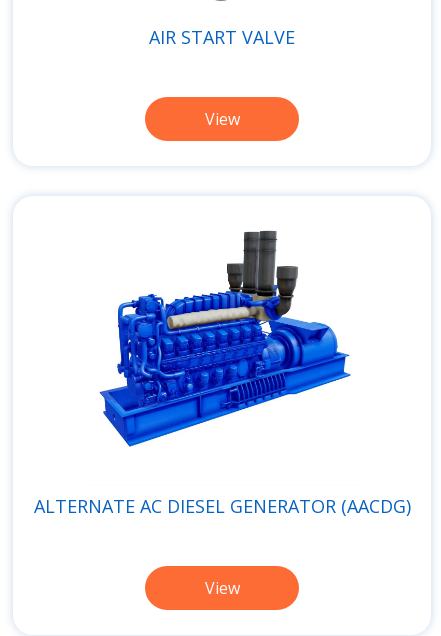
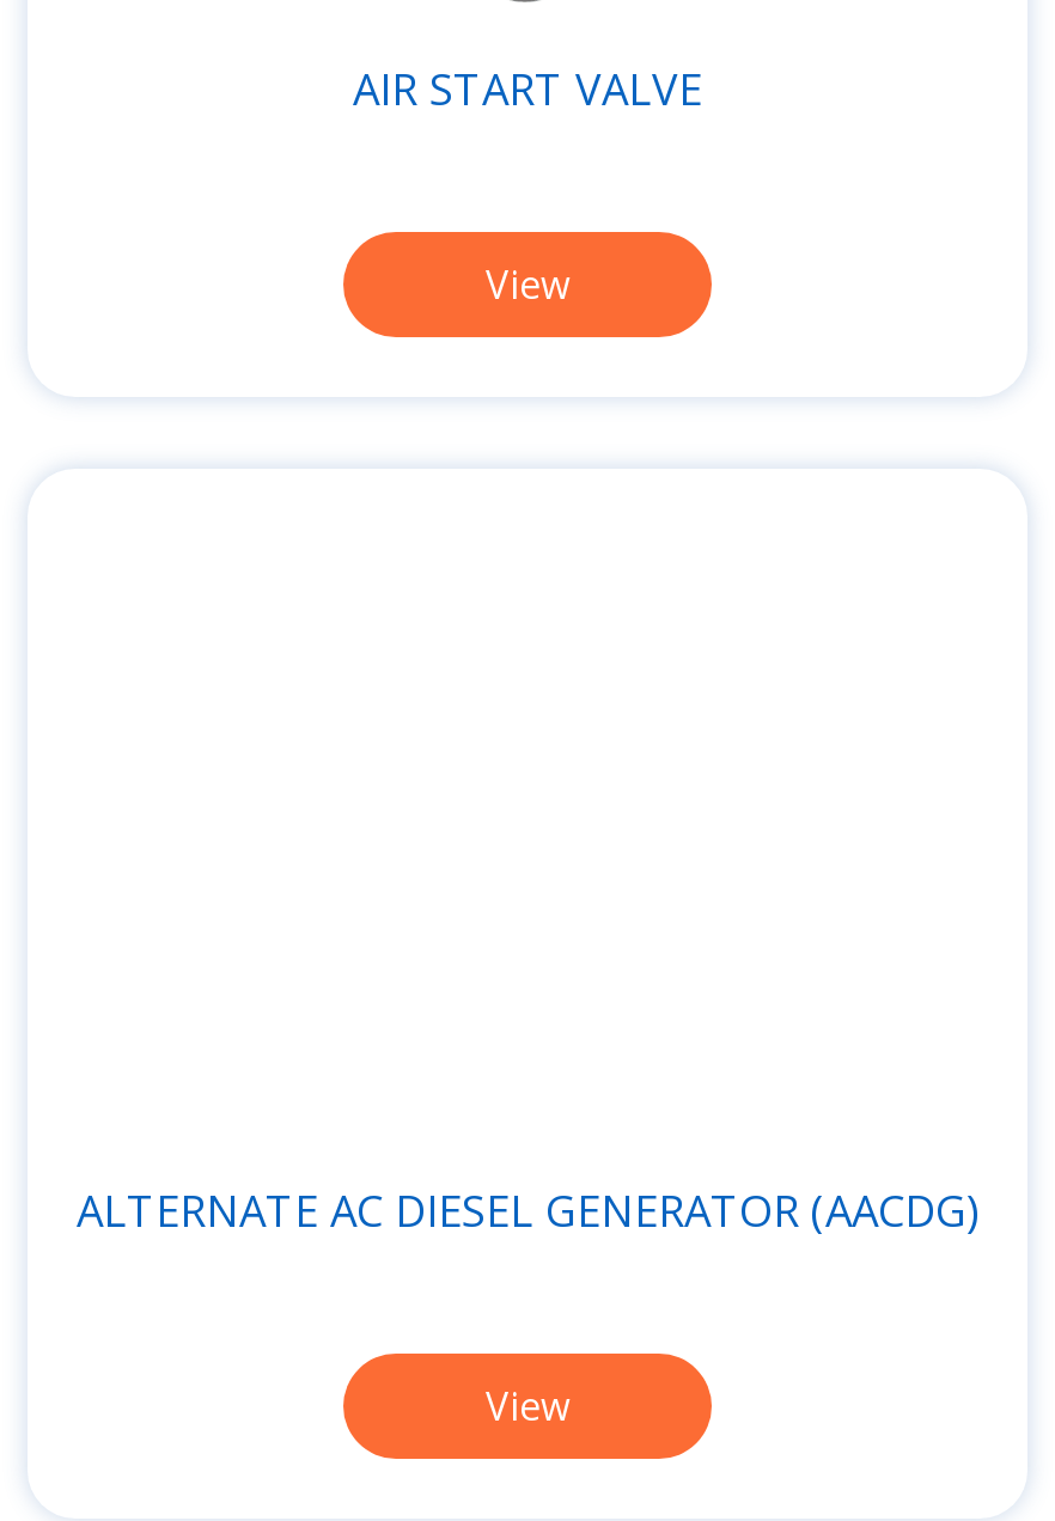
[99,230,351,448] [image] -> none

